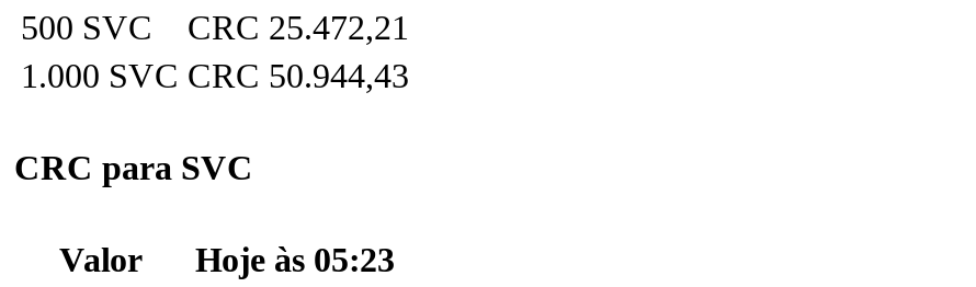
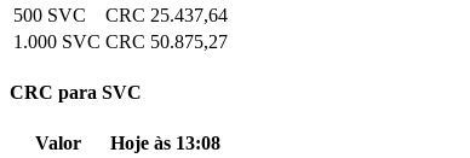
[21,8,409,45] 500 SVC CRC 25.472,21 -> [13,4,228,25] 500 SVC CRC 25.437,64
[21,56,409,94] 1.000 SVC CRC 50.944,43 -> [13,31,228,52] 1.000 SVC CRC 50.875,27
[59,241,395,279] Valor Hoje às 05:23 -> [35,133,220,153] Valor Hoje às 13:08

